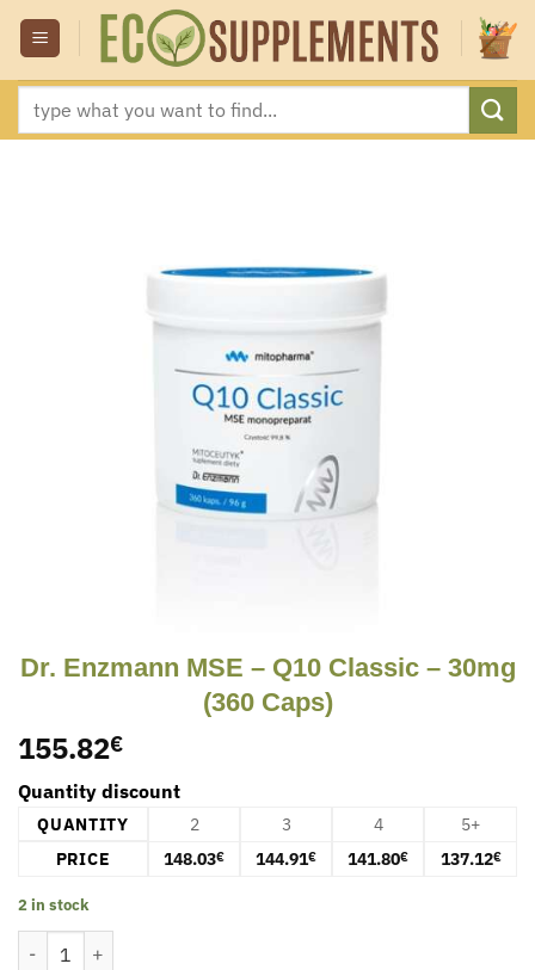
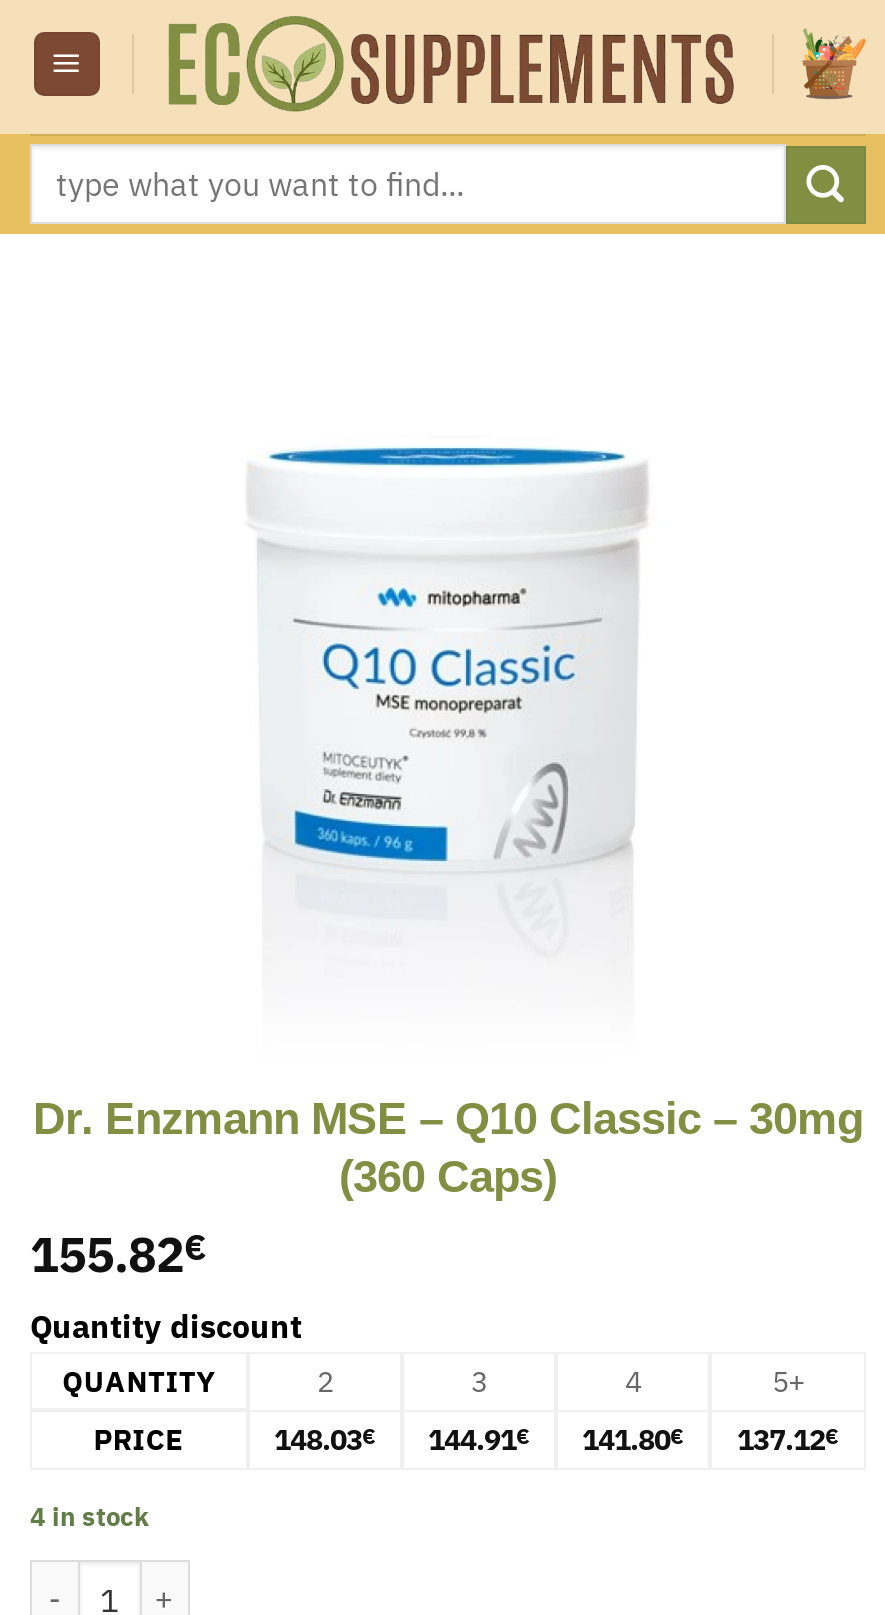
[18,895,90,915] 2 in stock -> [30,1500,150,1534] 4 in stock

